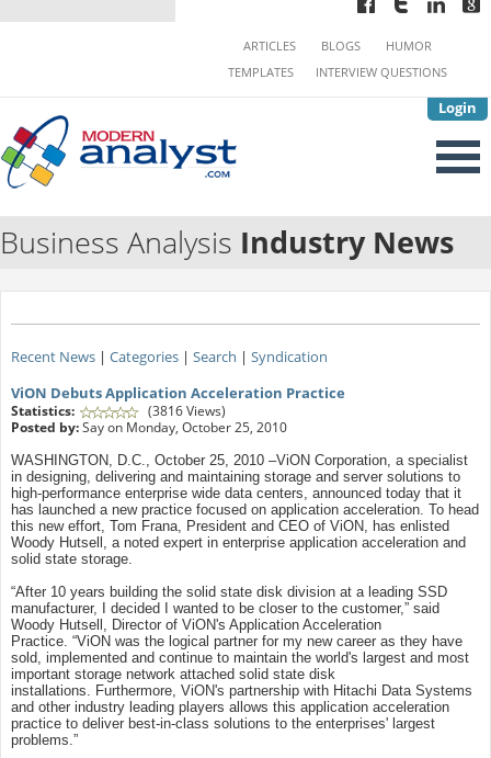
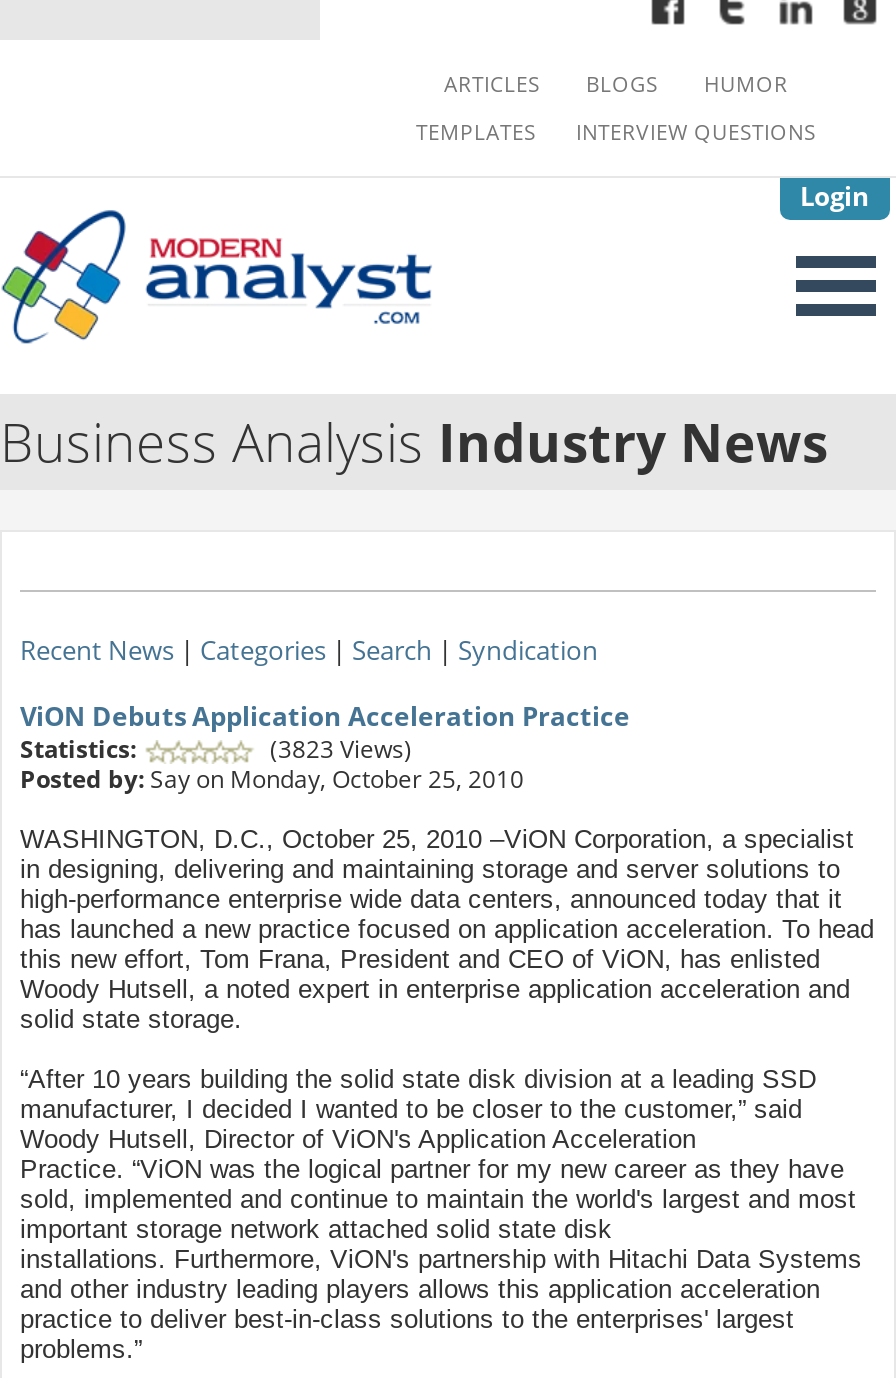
[145,401,226,420] (3816 Views) -> [264,732,412,766] (3823 Views)

